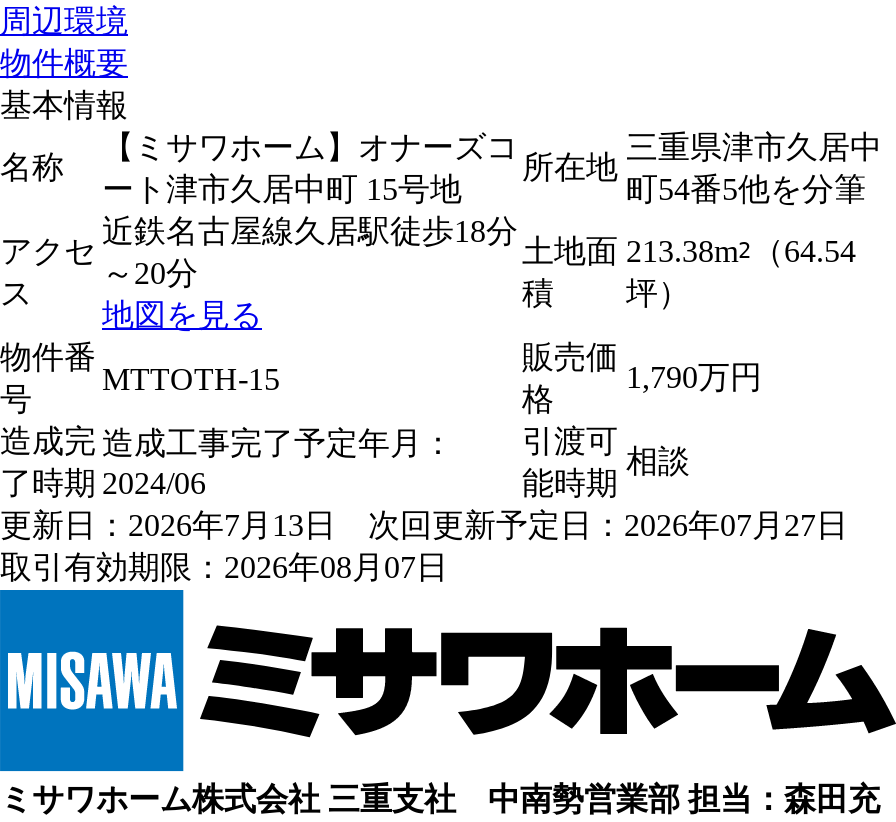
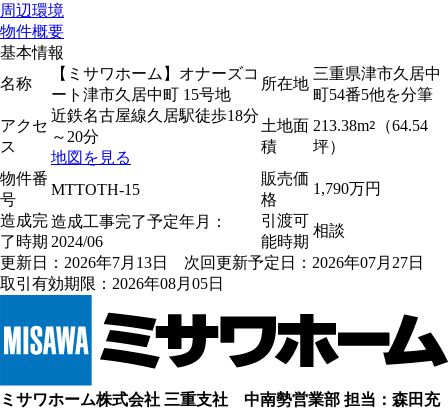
[0,550,448,584] 取引有効期限：2026年08月07日 -> [0,275,224,292] 取引有効期限：2026年08月05日

